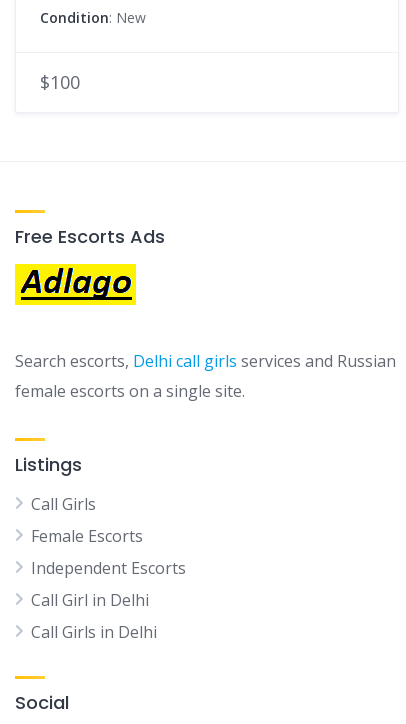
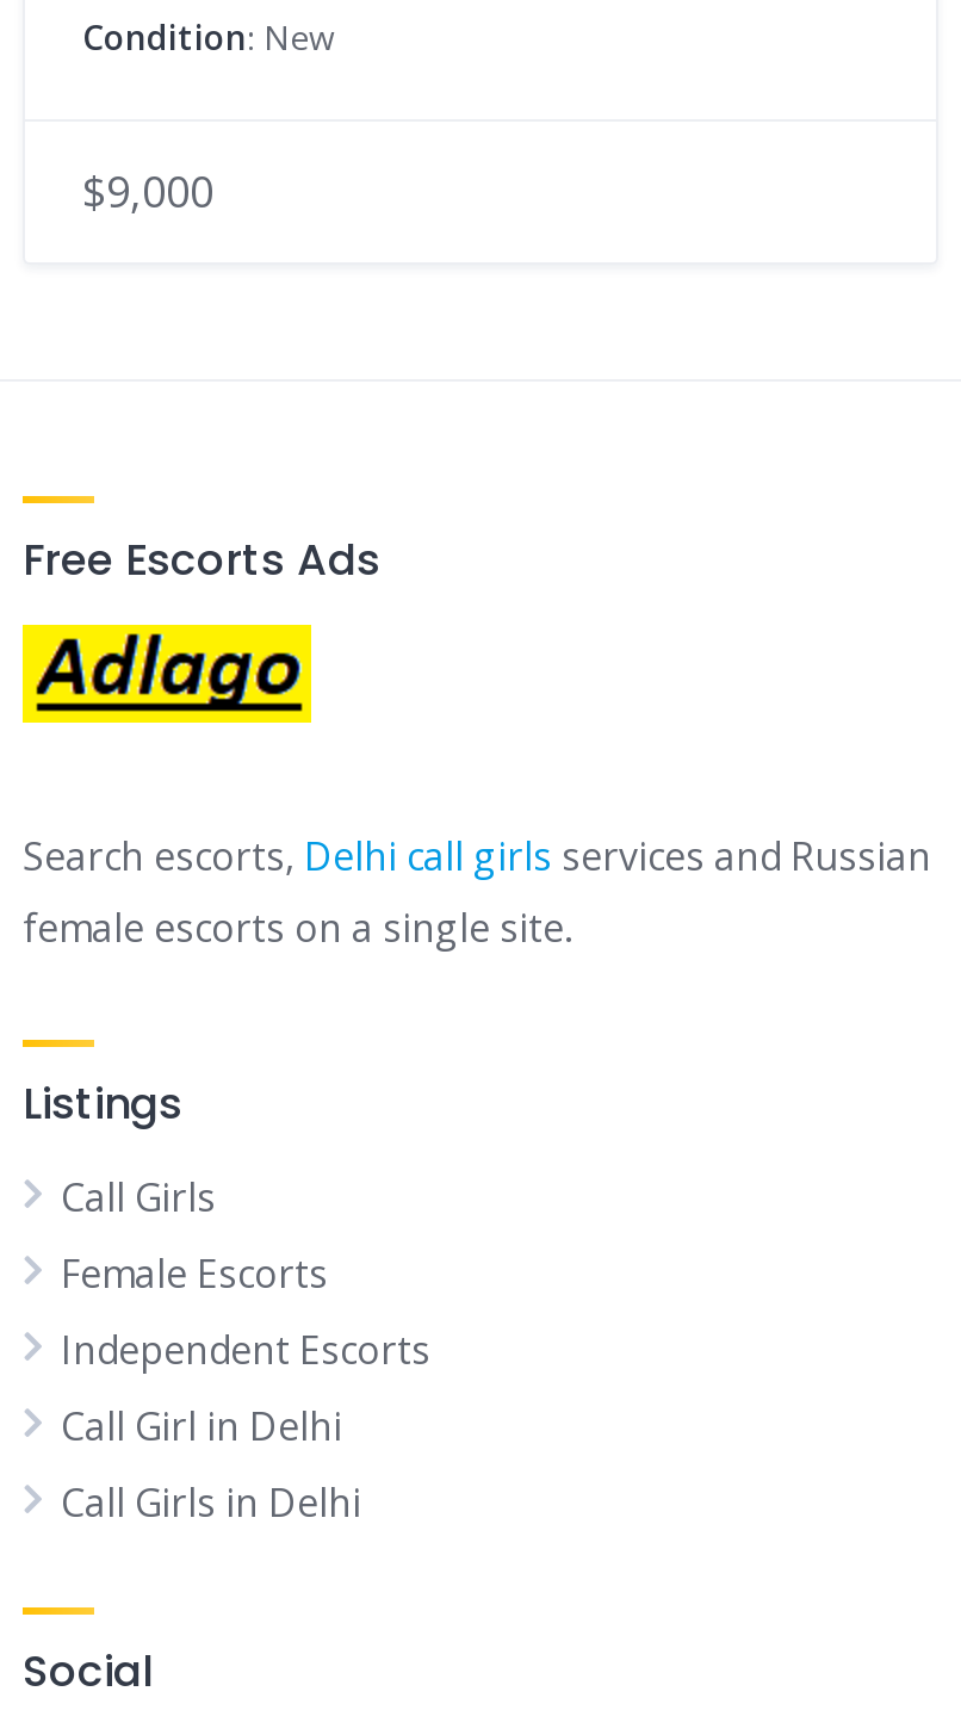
[40,69,80,93] $100 -> [82,161,213,218] $9,000

